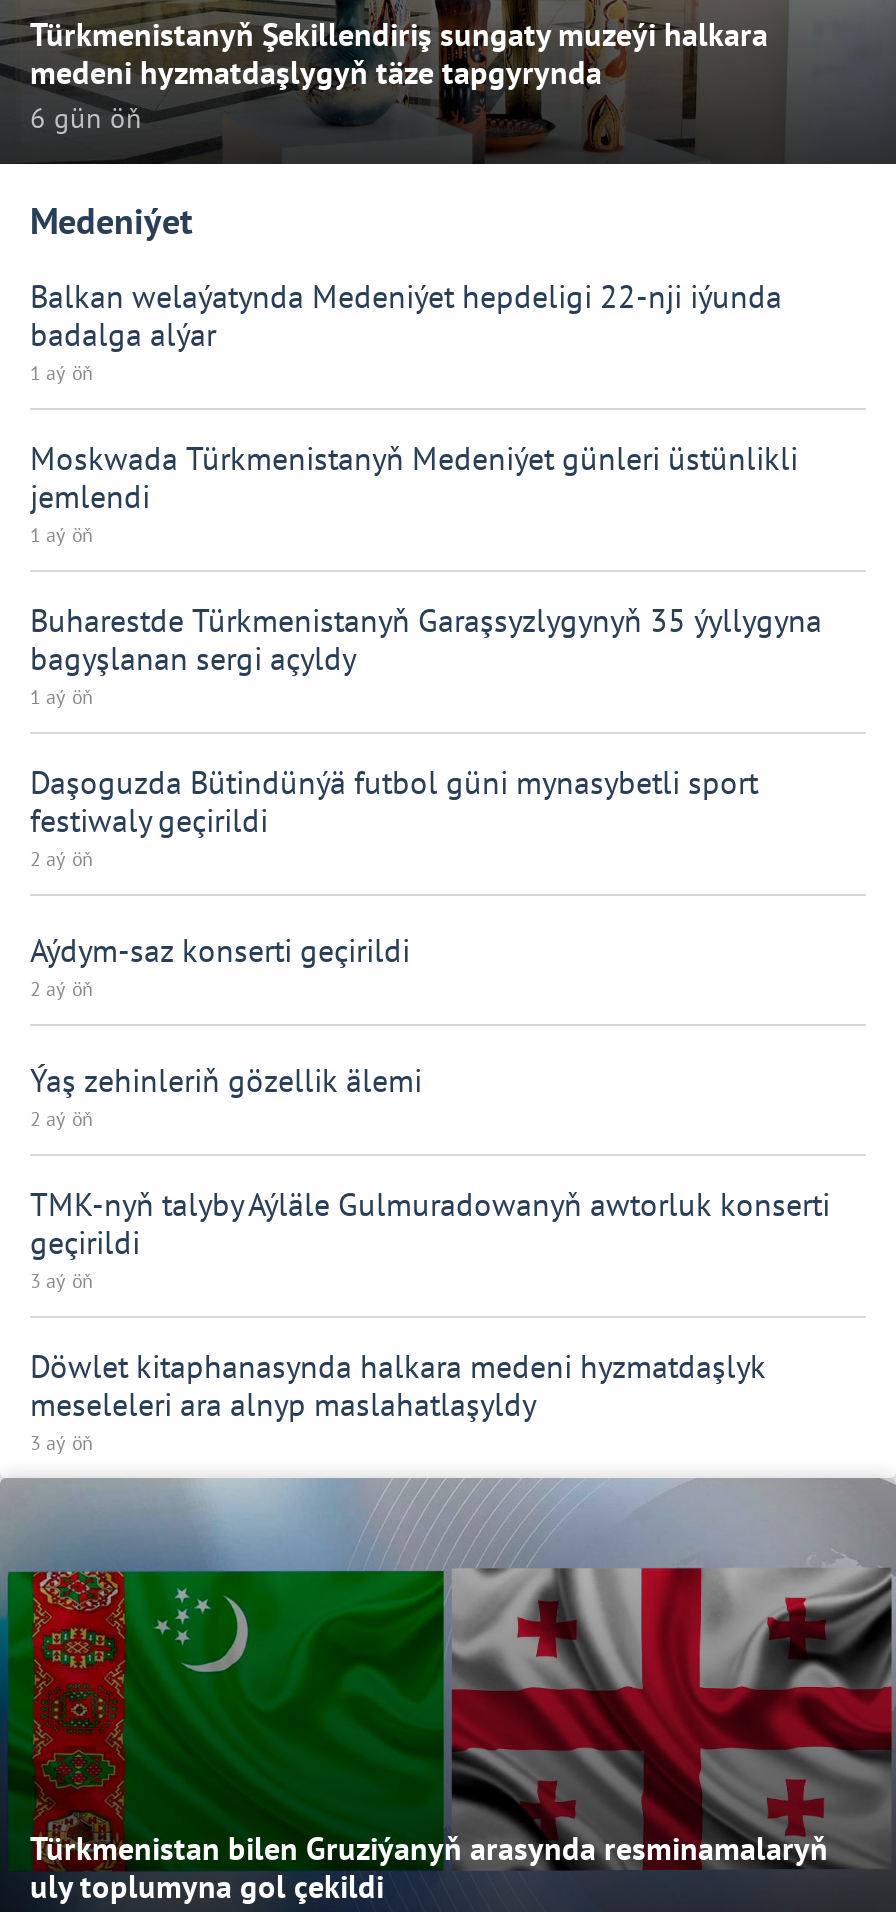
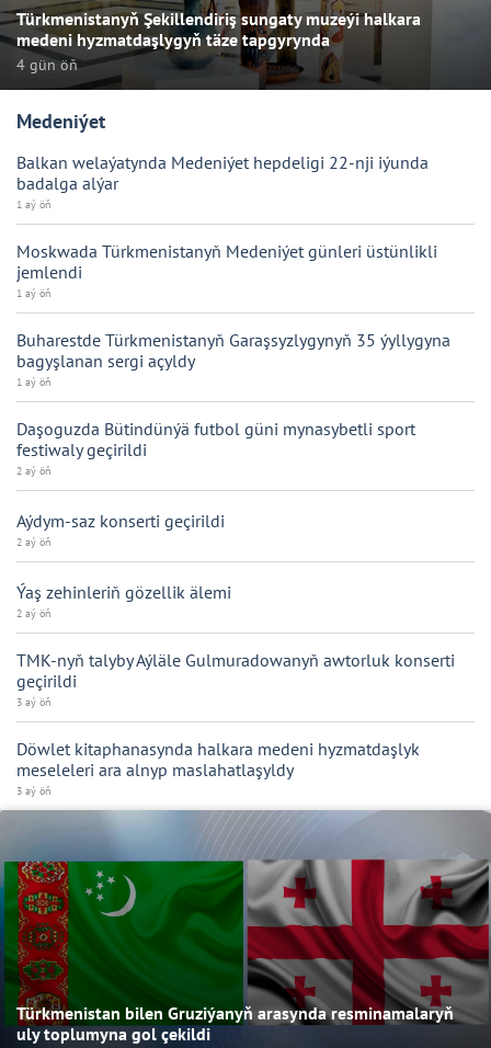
[30,101,142,137] 6 gün öň -> [16,55,78,75] 4 gün öň

